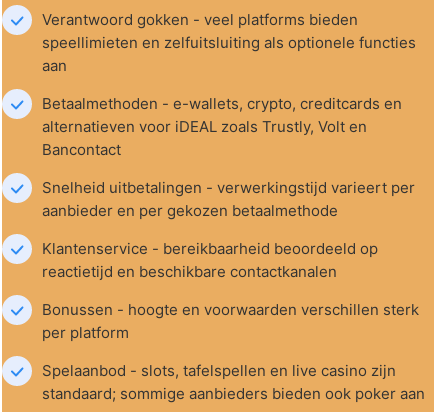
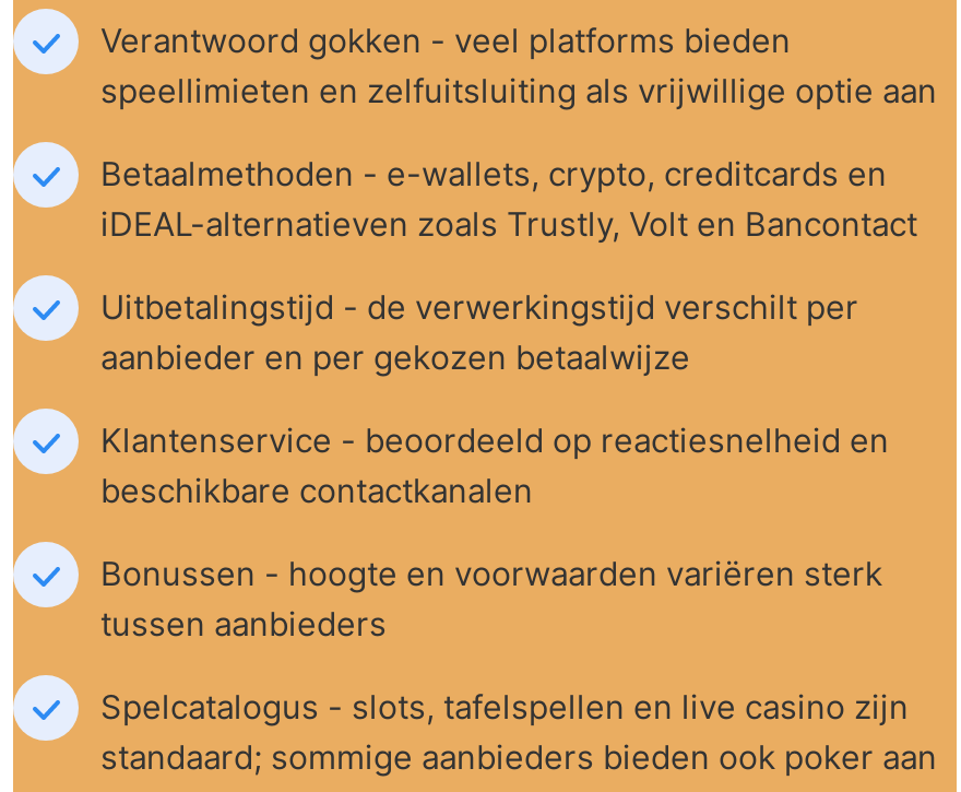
[42,33,416,75] speellimieten en zelfuitsluiting als optionele functies | aan -> [100,70,937,111] speellimieten en zelfuitsluiting als vrijwillige optie aan
[42,117,367,159] alternatieven voor iDEAL zoals Trustly, Volt en | Bancontact -> [100,203,917,245] iDEAL-alternatieven zoals Trustly, Volt en Bancontact
[42,178,415,220] Snelheid uitbetalingen - verwerkingstijd varieert per | aanbieder en per gekozen betaalmethode -> [100,286,858,378] Uitbetalingstijd - de verwerkingstijd verschilt per | aanbieder en per gekozen betaalwijze
[42,239,378,281] Klantenservice - bereikbaarheid beoordeeld op | reactietijd en beschikbare contactkanalen -> [100,419,889,511] Klantenservice - beoordeeld op reactiesnelheid en | beschikbare contactkanalen
[42,300,419,342] Bonussen - hoogte en voorwaarden verschillen sterk | per platform -> [100,553,882,645] Bonussen - hoogte en voorwaarden variëren sterk | tussen aanbieders
[42,361,396,380] Spelaanbod - slots, tafelspellen en live casino zijn -> [100,686,909,728] Spelcatalogus - slots, tafelspellen en live casino zijn

